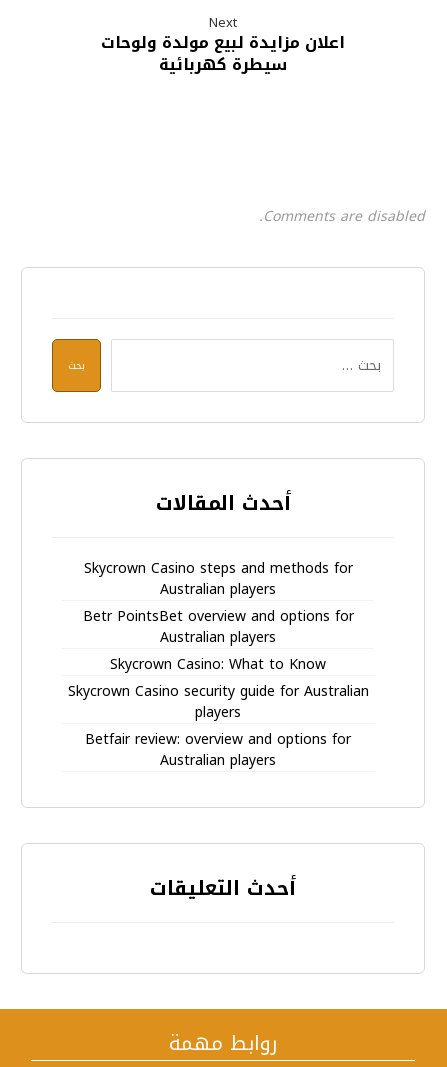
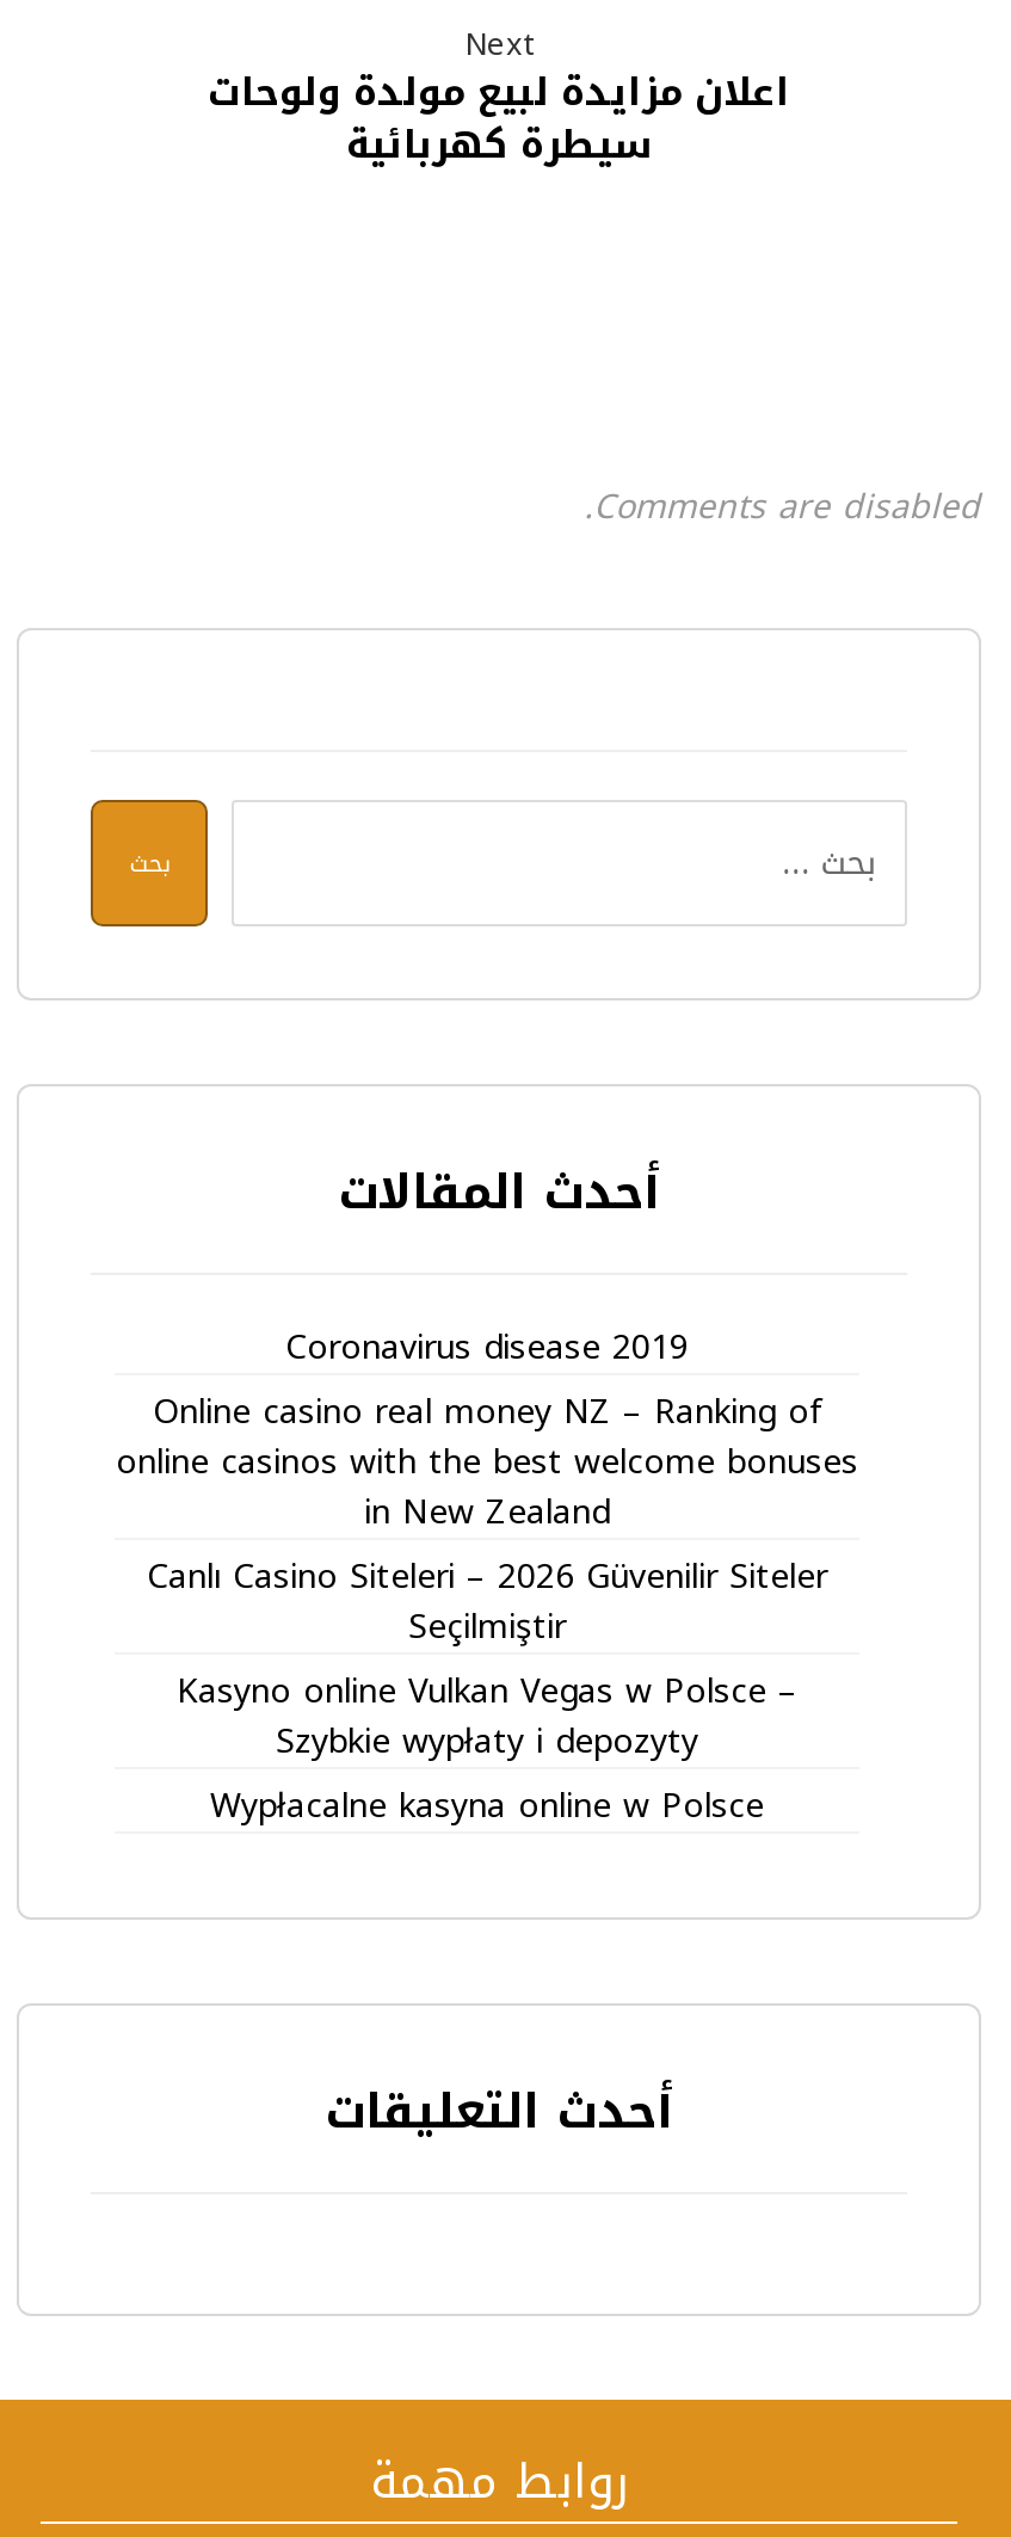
[67,555,368,774] Skycrown Casino steps and methods for | Australian players | Betr PointsBet overview and options for | Australian players | Skycrown Casino: What to Know | Skycrown Casino security guide for Australian | players | Betfair review: overview and options for | Australian players -> [116,1316,858,1839] Coronavirus disease 2019 | Online casino real money NZ – Ranking of | online casinos with the best welcome bonuses | in New Zealand | Canlı Casino Siteleri – 2026 Güvenilir Siteler | Seçilmiştir | Kasyno online Vulkan Vegas w Polsce – | Szybkie wypłaty i depozyty | Wypłacalne kasyna online w Polsce

